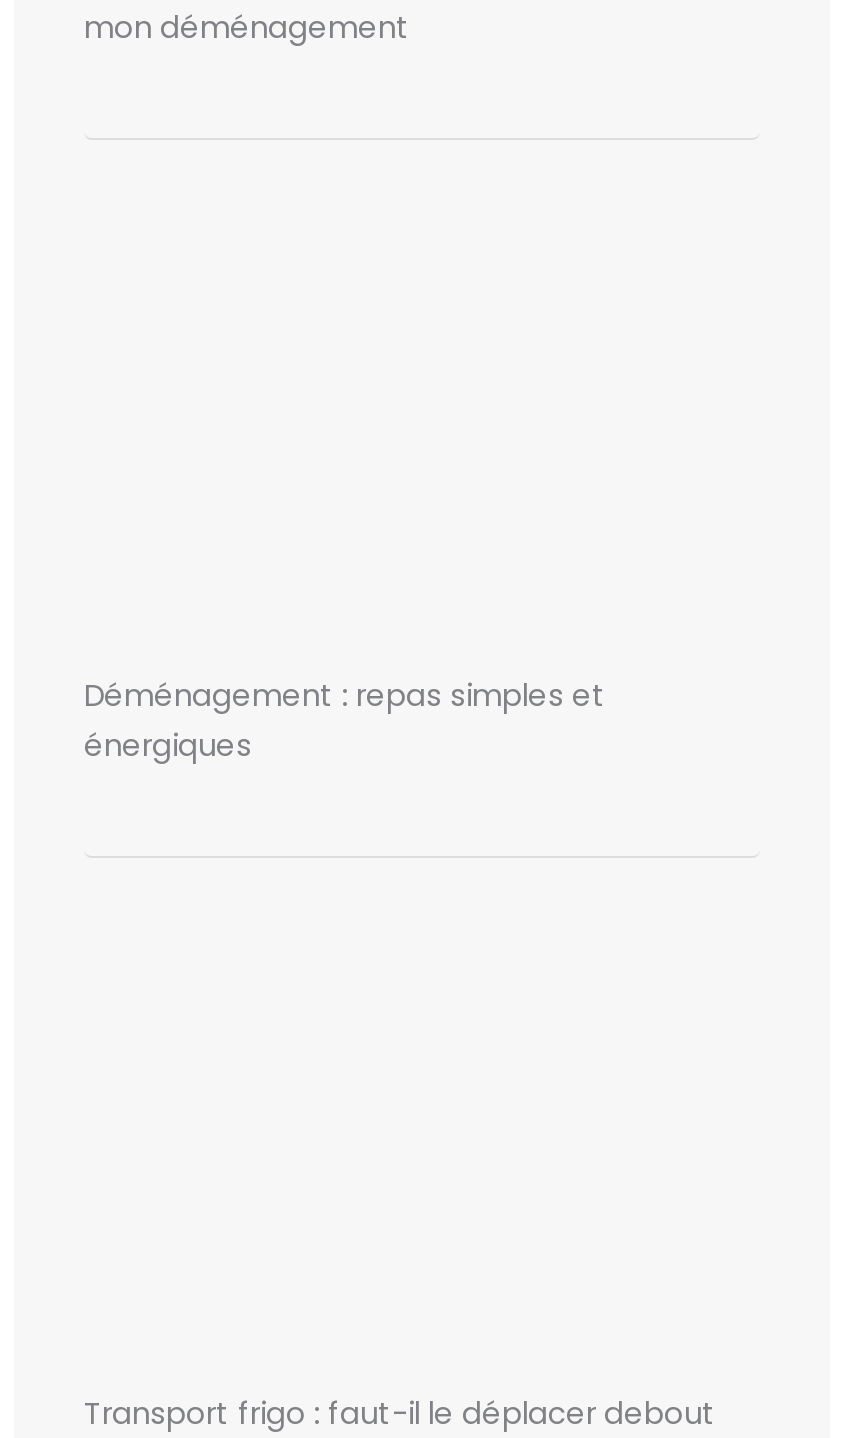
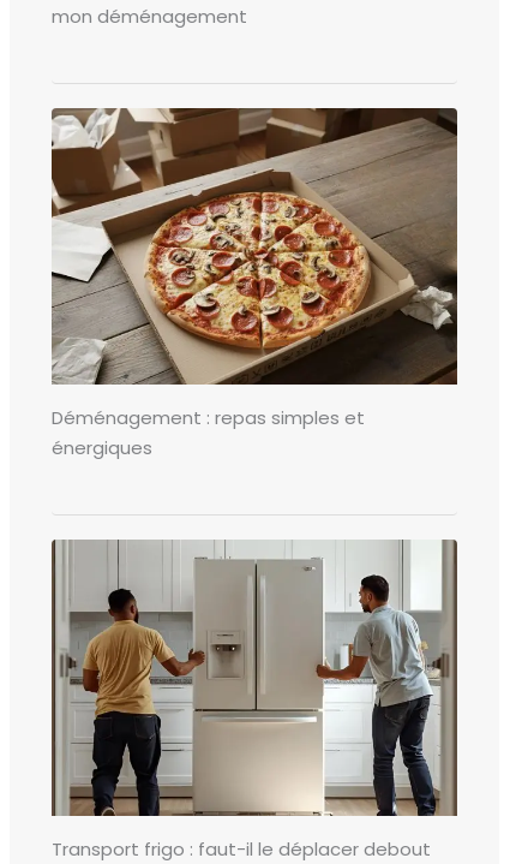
none -> [50,107,458,386] [image]
none -> [50,538,458,817] [image]

